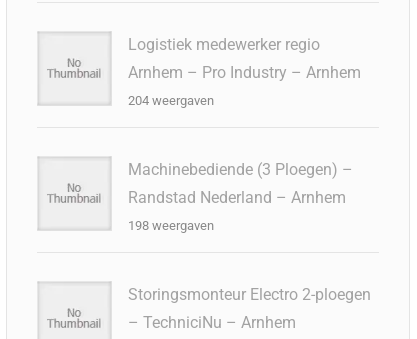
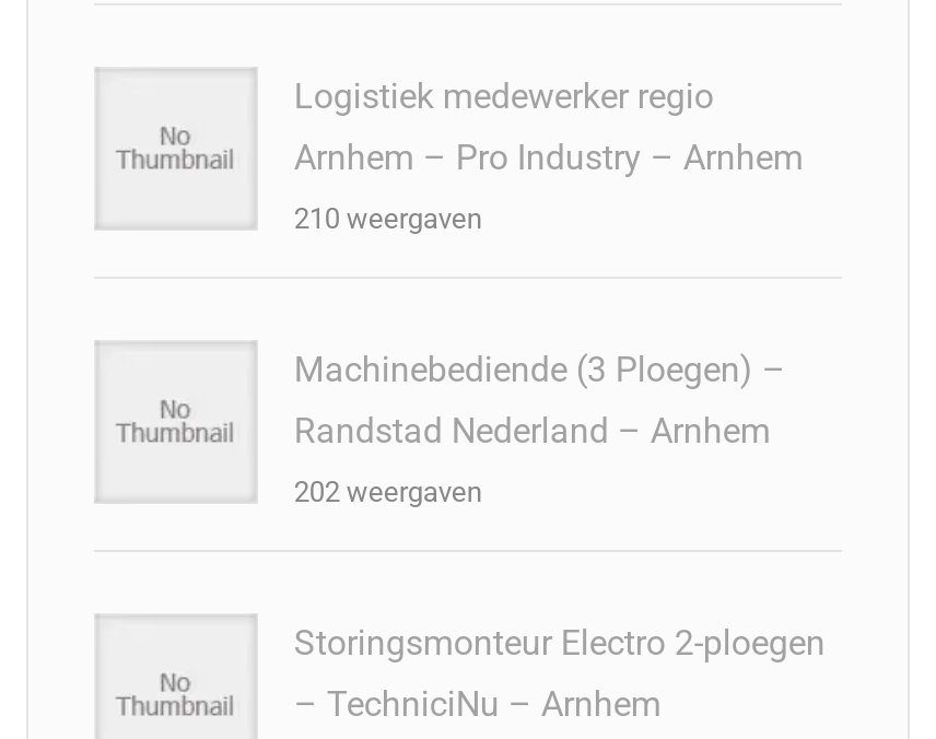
[128,93,214,108] 204 weergaven -> [294,202,482,235] 210 weergaven
[128,218,214,233] 198 weergaven -> [294,476,482,508] 202 weergaven

